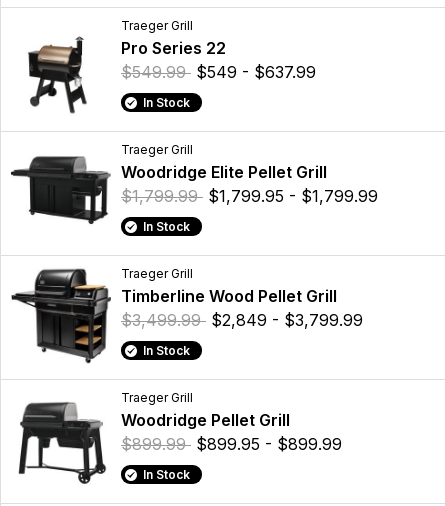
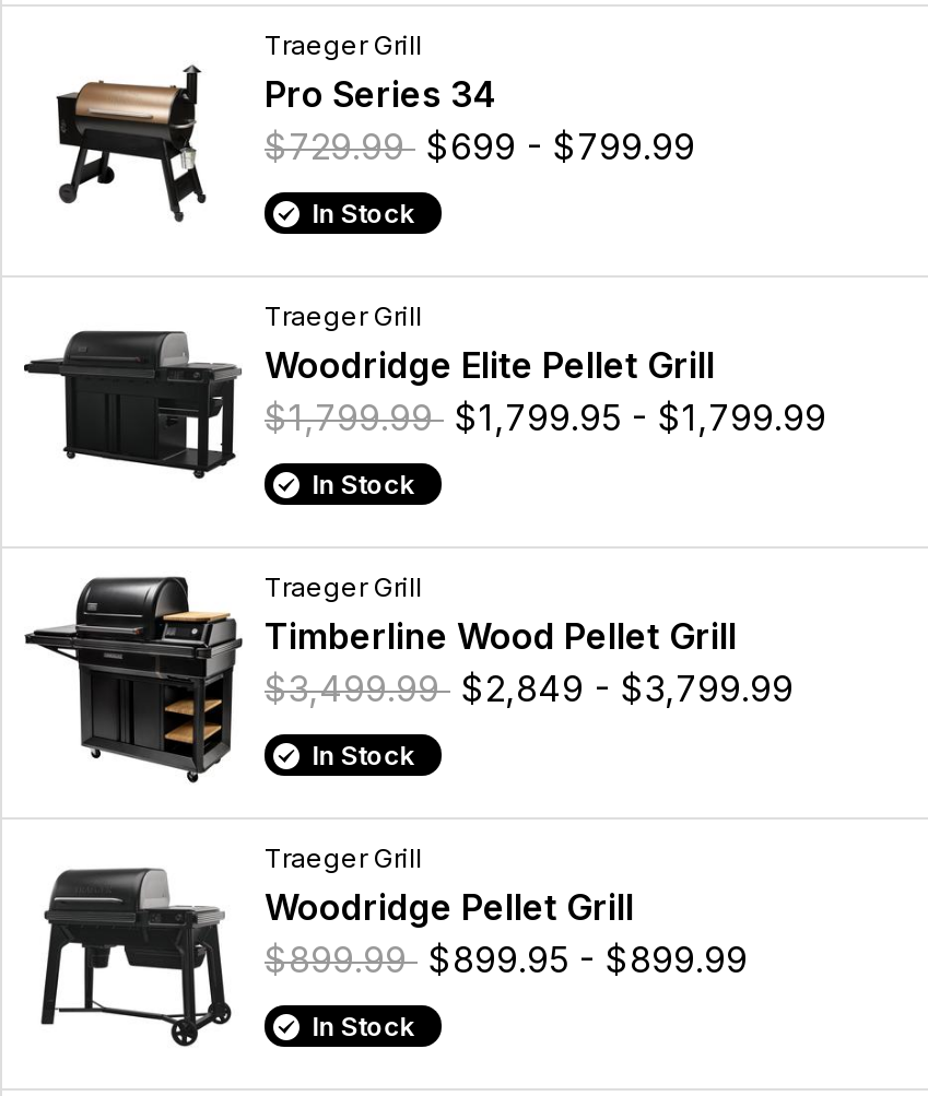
[26,35,226,114] [image] | Pro Series 22 -> [55,63,494,236] [image] | Pro Series 34
[121,62,316,82] $549.99 $549 - $637.99 -> [265,125,695,169] $729.99 $699 - $799.99

